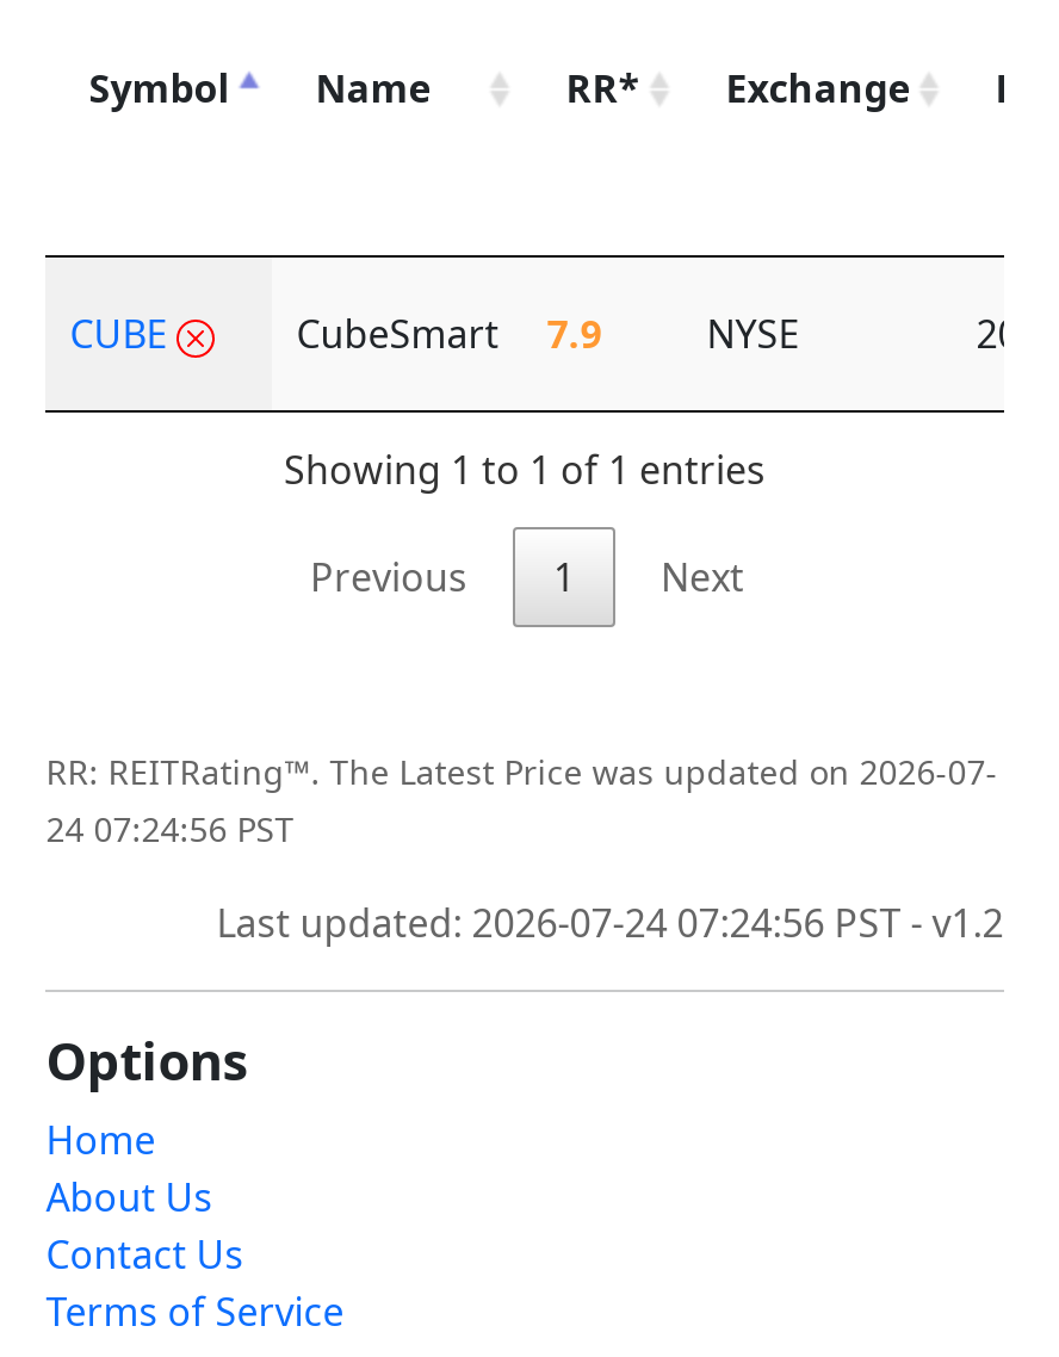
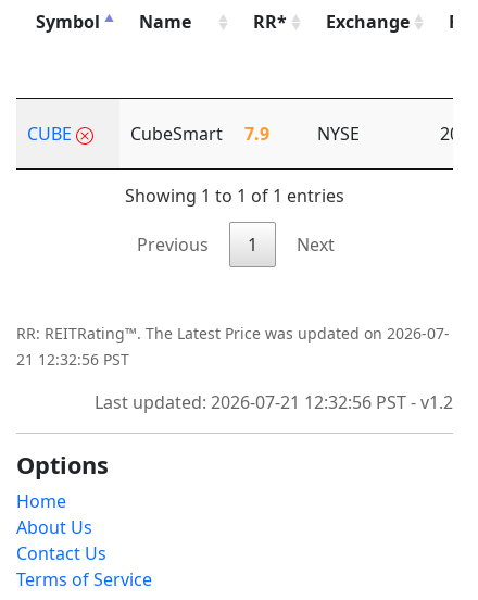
[46,807,294,852] 24 07:24:56 PST -> [17,349,129,370] 21 12:32:56 PST
[217,897,1004,950] Last updated: 2026-07-24 07:24:56 PST - v1.2 -> [94,391,453,414] Last updated: 2026-07-21 12:32:56 PST - v1.2

